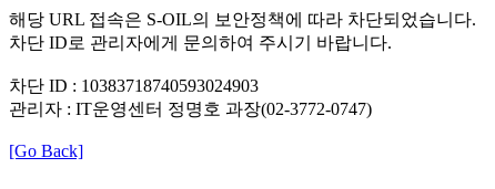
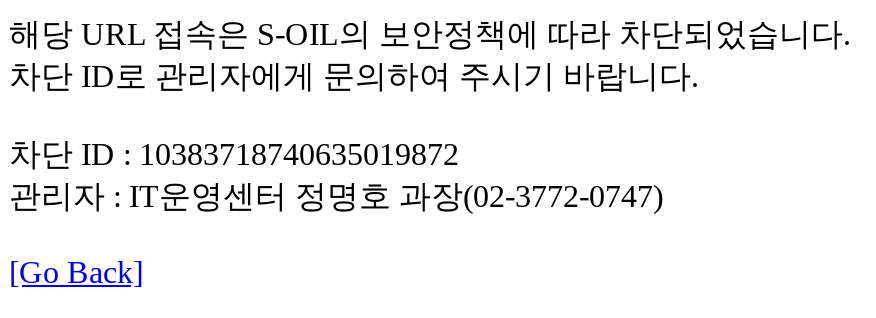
[9,76,259,95] 차단 ID : 10383718740593024903 -> [9,137,459,171] 차단 ID : 10383718740635019872

